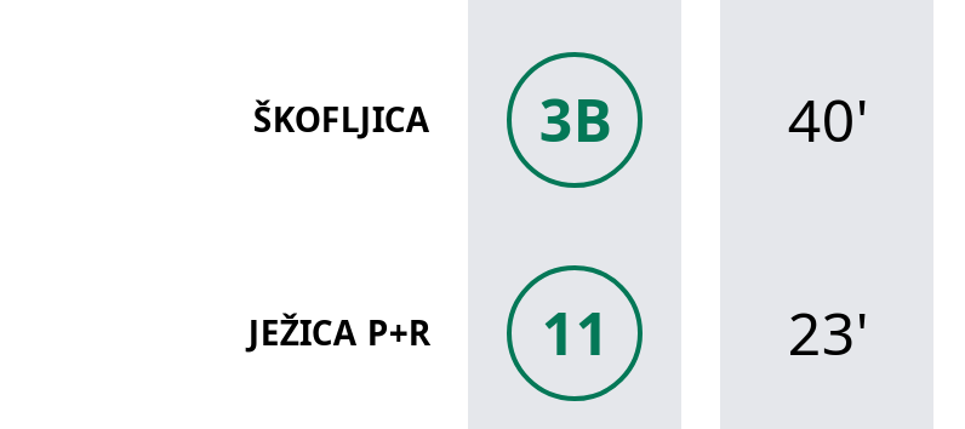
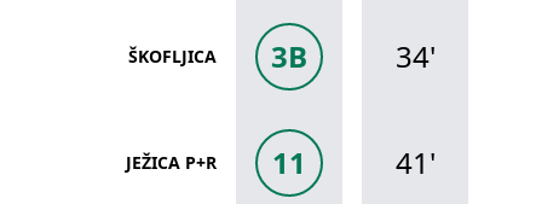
[788,79,868,159] 40' -> [395,36,435,76] 34'
[788,292,868,372] 23' -> [395,142,435,182] 41'

